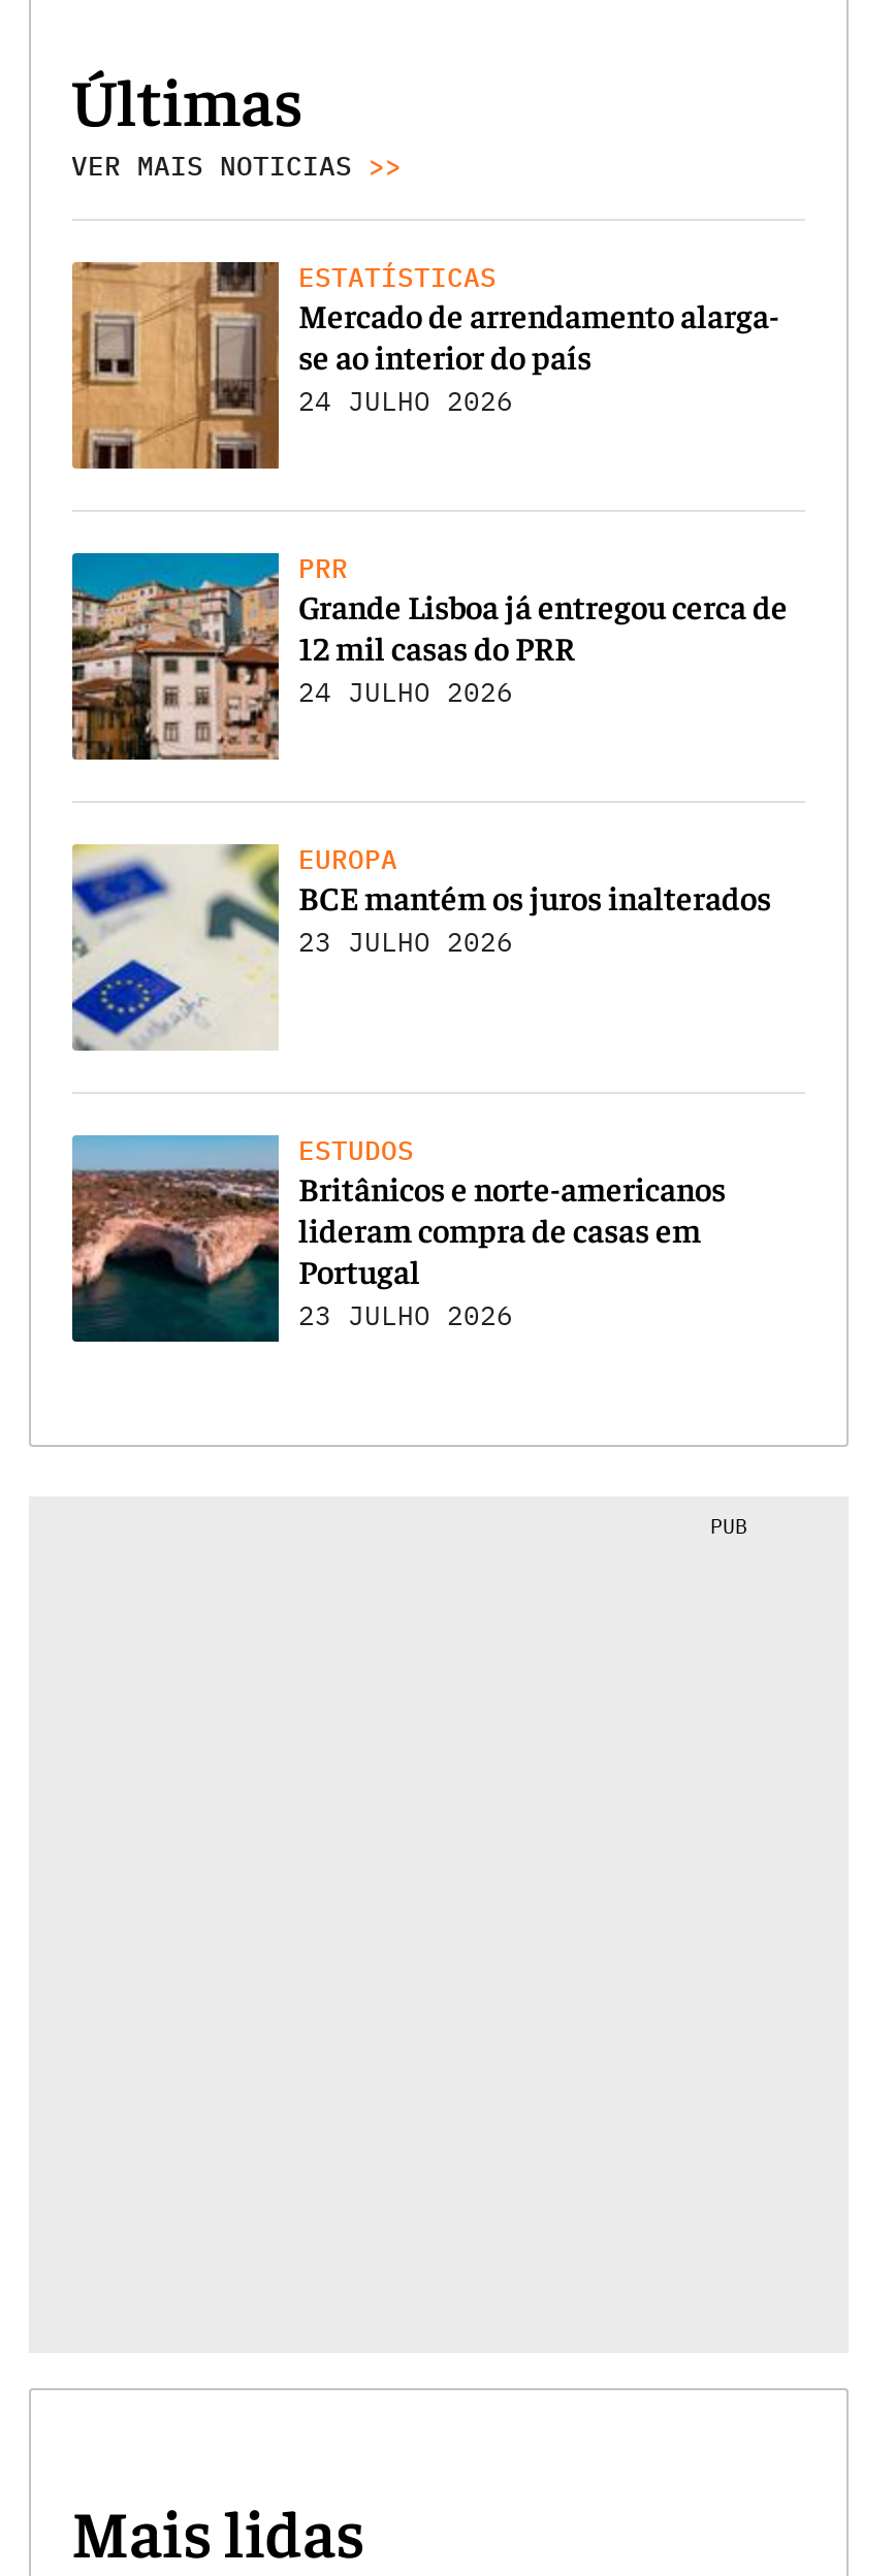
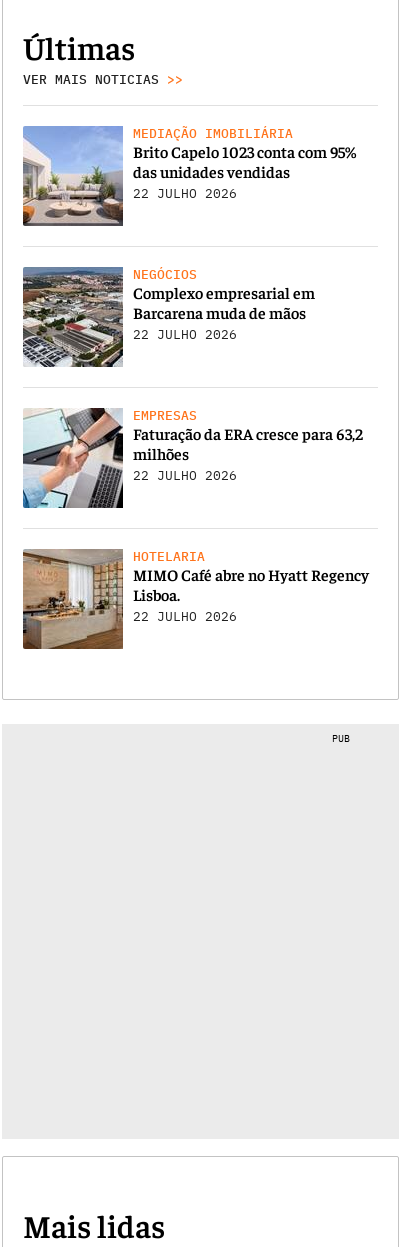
[70,259,779,471] [image] | ESTATÍSTICAS | Mercado de arrendamento alarga- | se ao interior do país | 24 JULHO 2026 -> [22,125,355,227] [image] | MEDIAÇÃO IMOBILIÁRIA | Brito Capelo 1023 conta com 95% | das unidades vendidas | 22 JULHO 2026
[70,550,788,762] [image] | PRR | Grande Lisboa já entregou cerca de | 12 mil casas do PRR | 24 JULHO 2026 -> [22,266,314,368] [image] | NEGÓCIOS | Complexo empresarial em | Barcarena muda de mãos | 22 JULHO 2026
[70,842,771,1051] [image] | EUROPA | BCE mantém os juros inalterados | 23 JULHO 2026 -> [22,407,362,509] [image] | EMPRESAS | Faturação da ERA cresce para 63,2 | milhões | 22 JULHO 2026
[70,1133,726,1344] [image] | ESTUDOS | Britânicos e norte-americanos | lideram compra de casas em | Portugal | 23 JULHO 2026 -> [22,548,368,650] [image] | HOTELARIA | MIMO Café abre no Hyatt Regency | Lisboa. | 22 JULHO 2026

